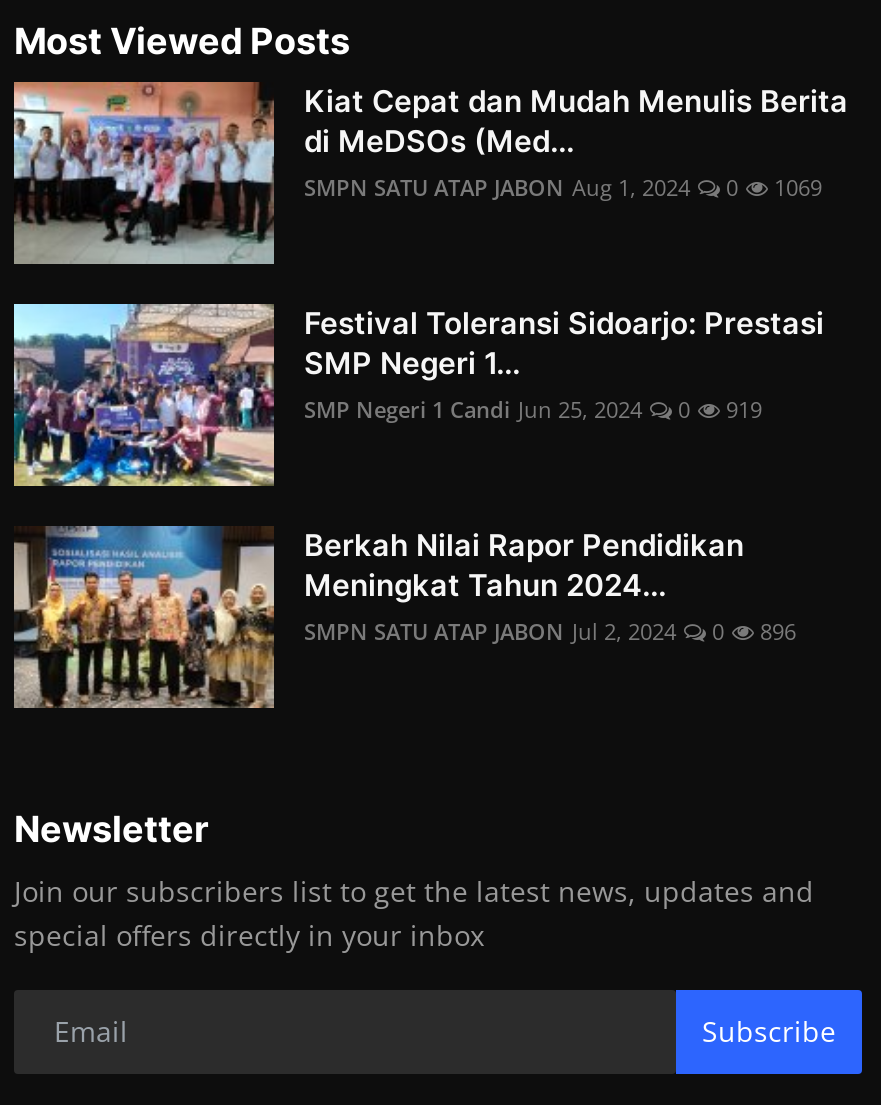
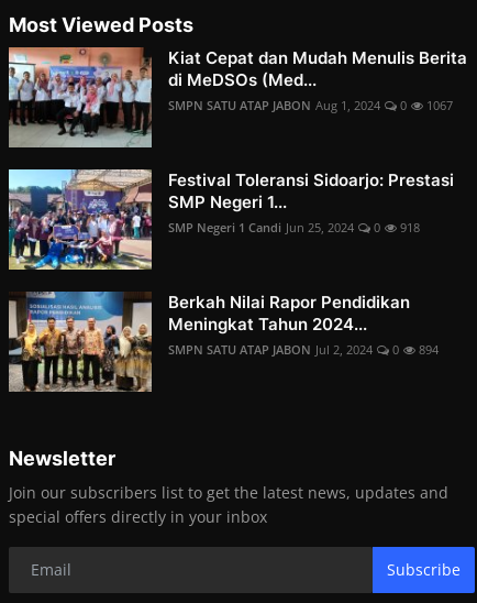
[304,172,822,202] SMPN SATU ATAP JABON Aug 1, 2024 0 1069 -> [168,97,453,113] SMPN SATU ATAP JABON Aug 1, 2024 0 1067
[304,394,762,424] SMP Negeri 1 Candi Jun 25, 2024 0 919 -> [168,219,420,235] SMP Negeri 1 Candi Jun 25, 2024 0 918
[304,616,796,646] SMPN SATU ATAP JABON Jul 2, 2024 0 896 -> [168,341,439,357] SMPN SATU ATAP JABON Jul 2, 2024 0 894

